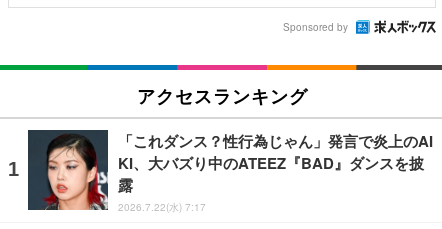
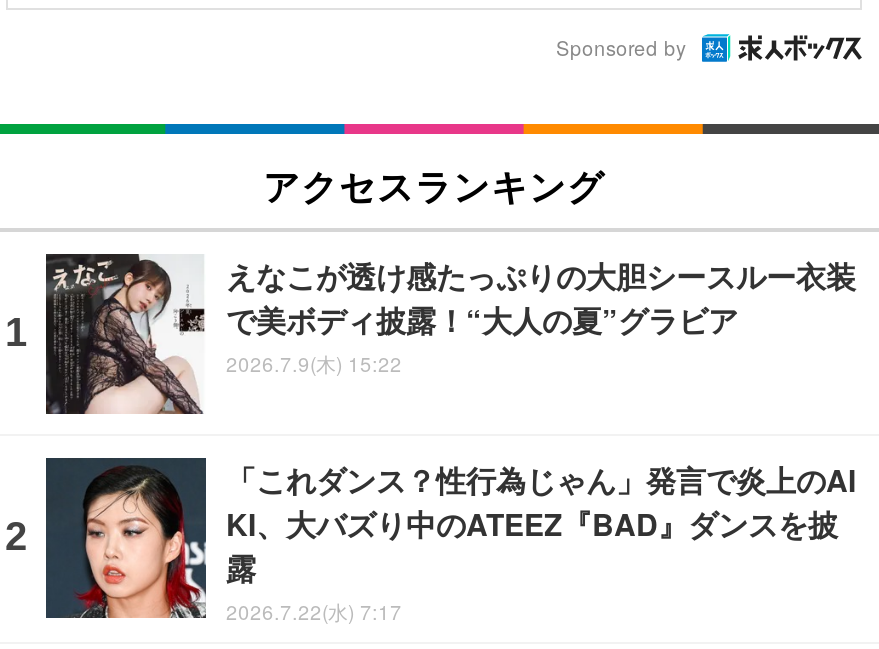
none -> [46,256,856,416] [image] | えなこが透け感たっぷりの大胆シースルー衣装 | で美ボディ披露！“大人の夏”グラビア | 2026.7.9(木) 15:22

